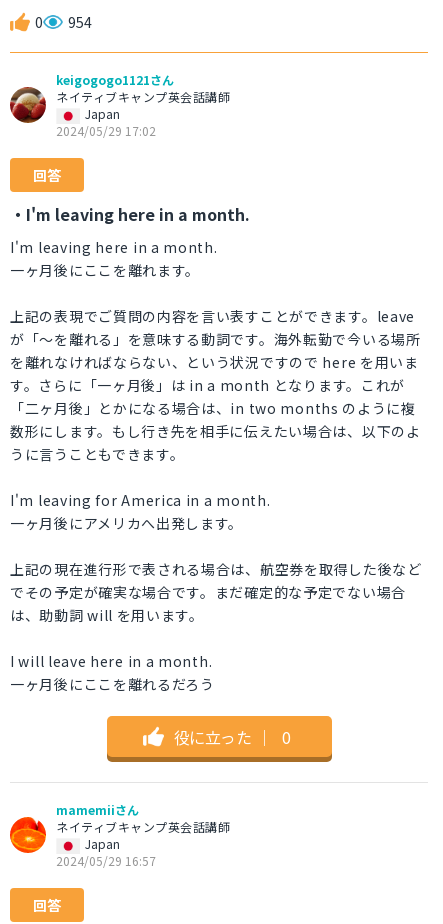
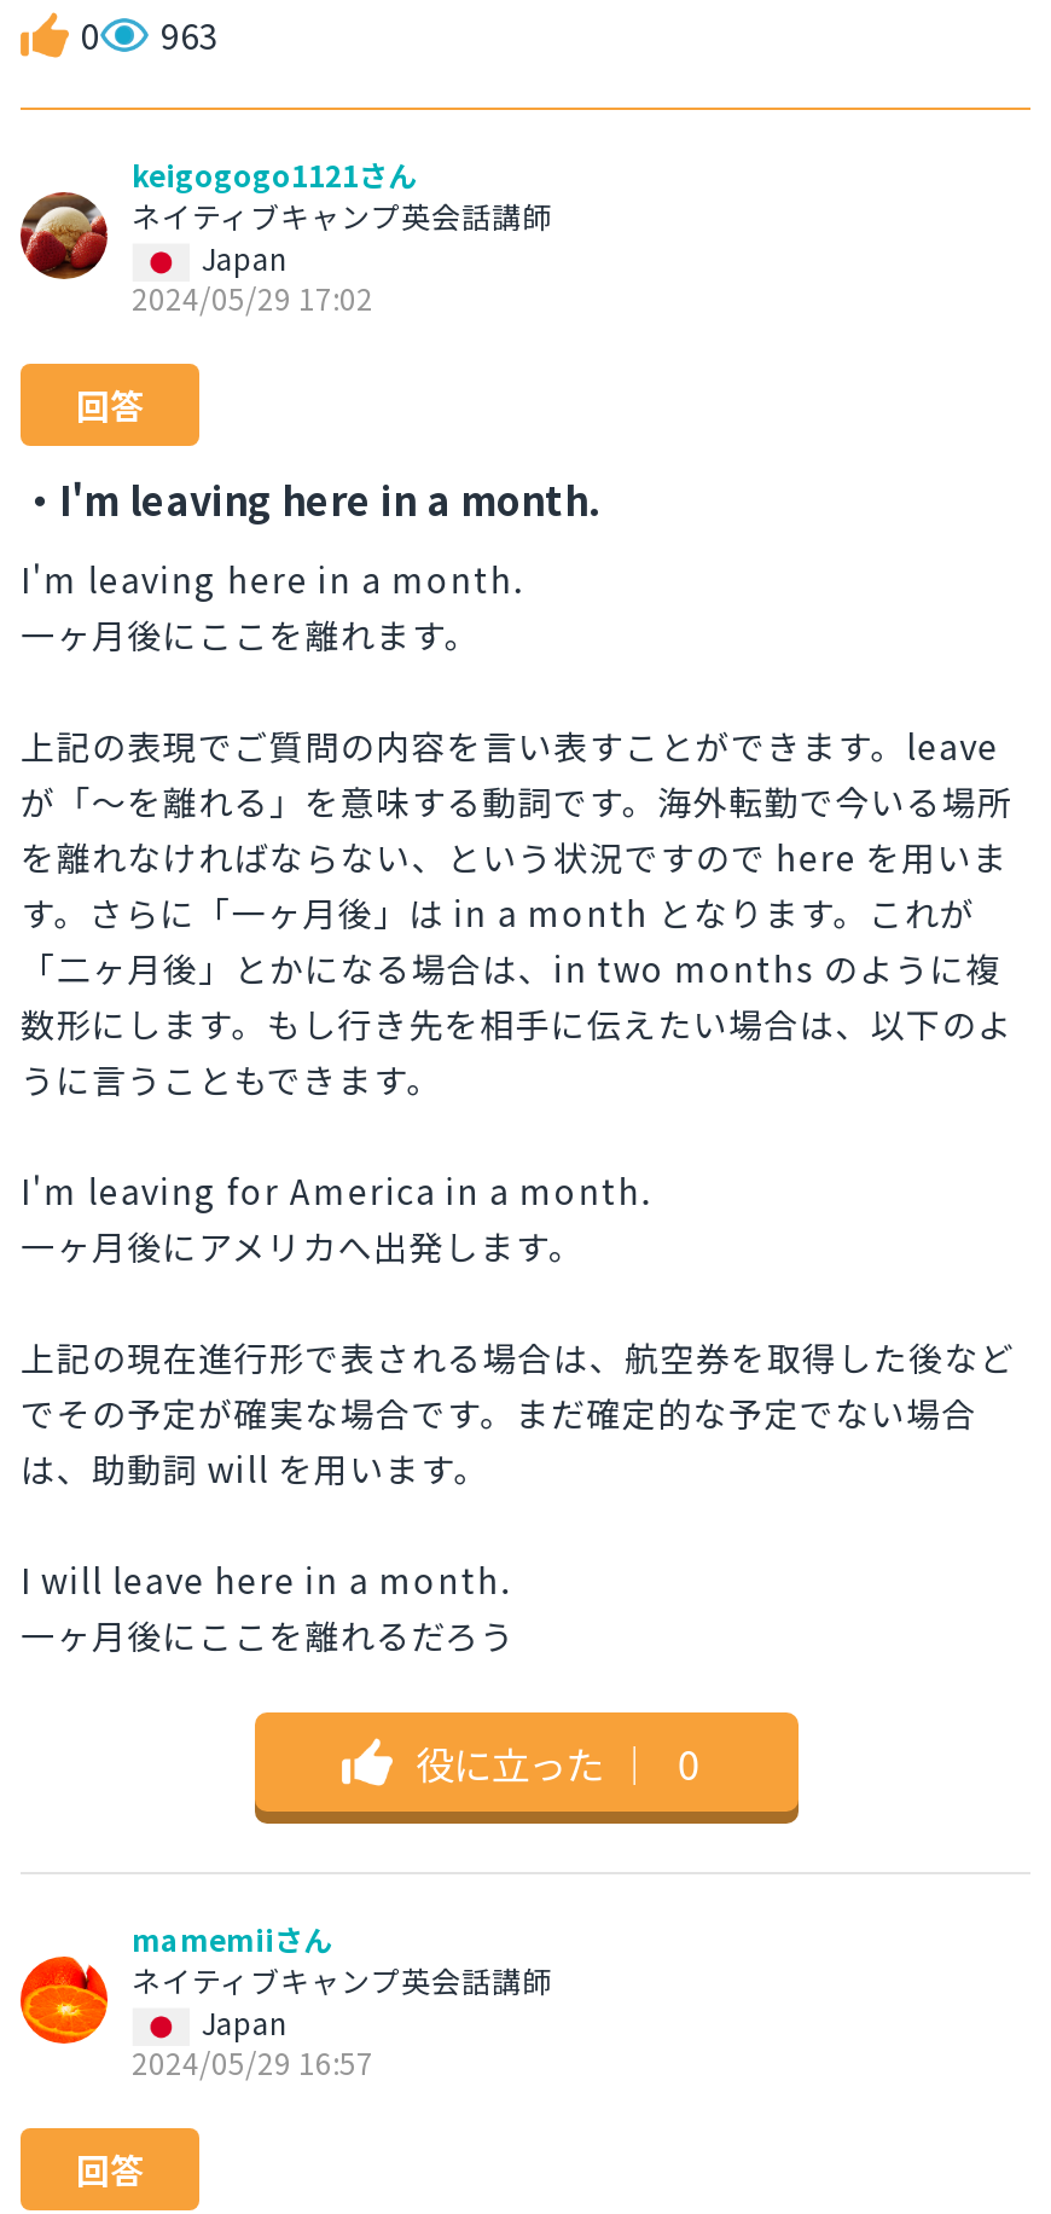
[35,12,92,32] 0 954 -> [81,12,219,60] 0 963

